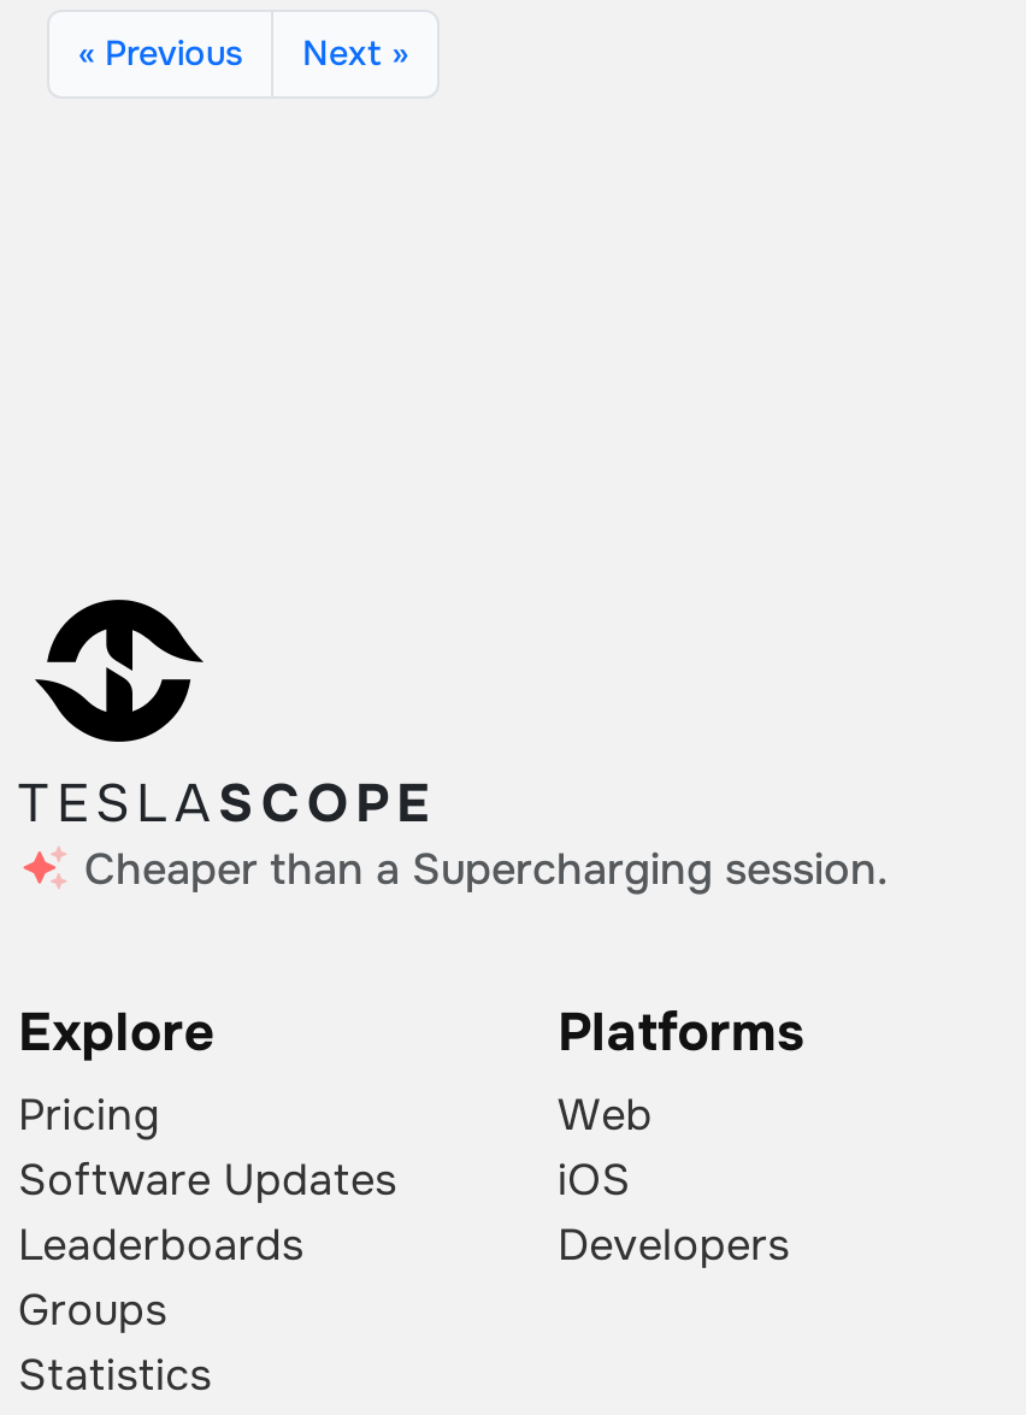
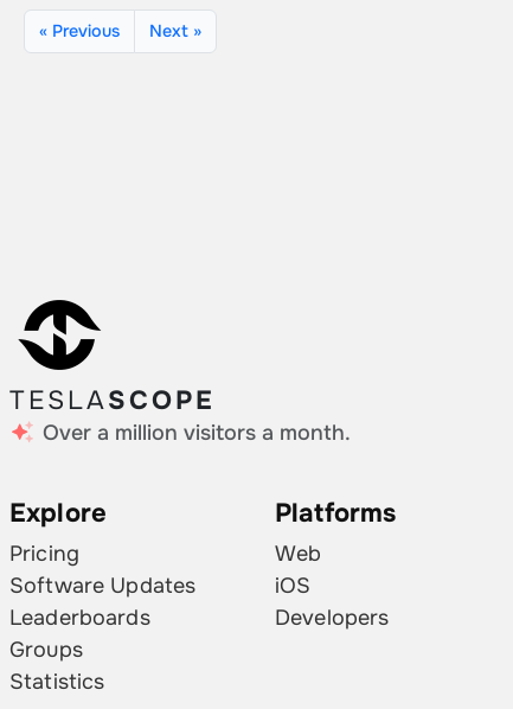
[72,844,889,897] Cheaper than a Supercharging session. -> [36,420,350,446] Over a million visitors a month.

